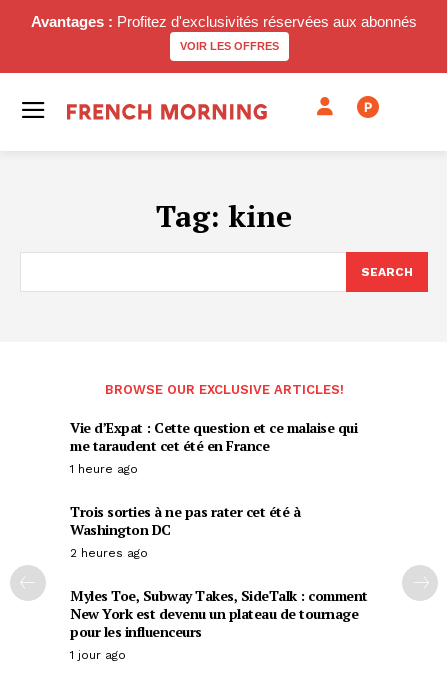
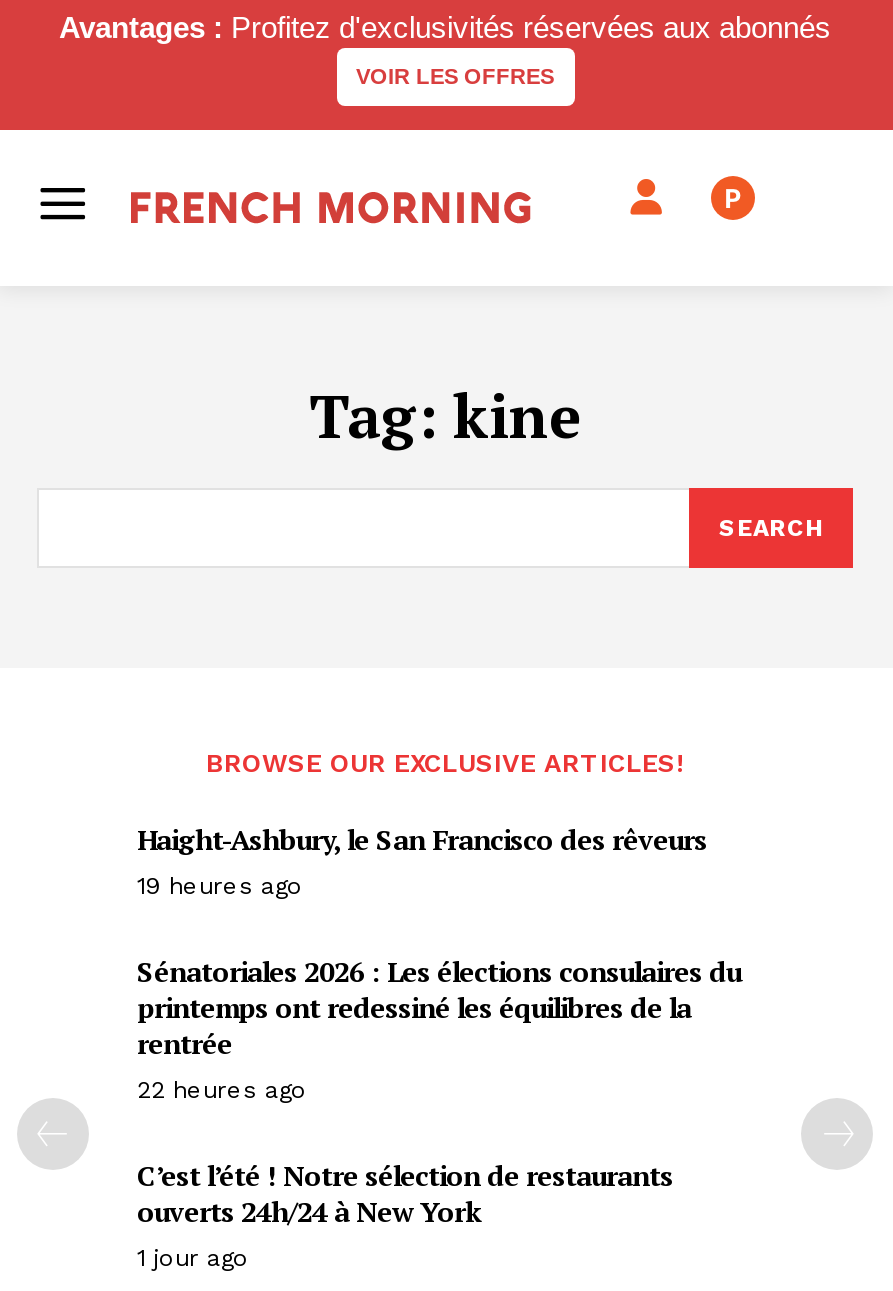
[70,418,357,476] Vie d’Expat : Cette question et ce malaise qui | me taraudent cet été en France | 1 heure ago -> [137,820,707,900] Haight-Ashbury, le San Francisco des rêveurs | 19 heures ago
[70,502,300,560] Trois sorties à ne pas rater cet été à | Washington DC | 2 heures ago -> [137,952,741,1104] Sénatoriales 2026 : Les élections consulaires du | printemps ont redessiné les équilibres de la | rentrée | 22 heures ago
[70,586,367,641] Myles Toe, Subway Takes, SideTalk : comment | New York est devenu un plateau de tournage | pour les influenceurs -> [137,1156,673,1230] C’est l’été ! Notre sélection de restaurants | ouverts 24h/24 à New York

